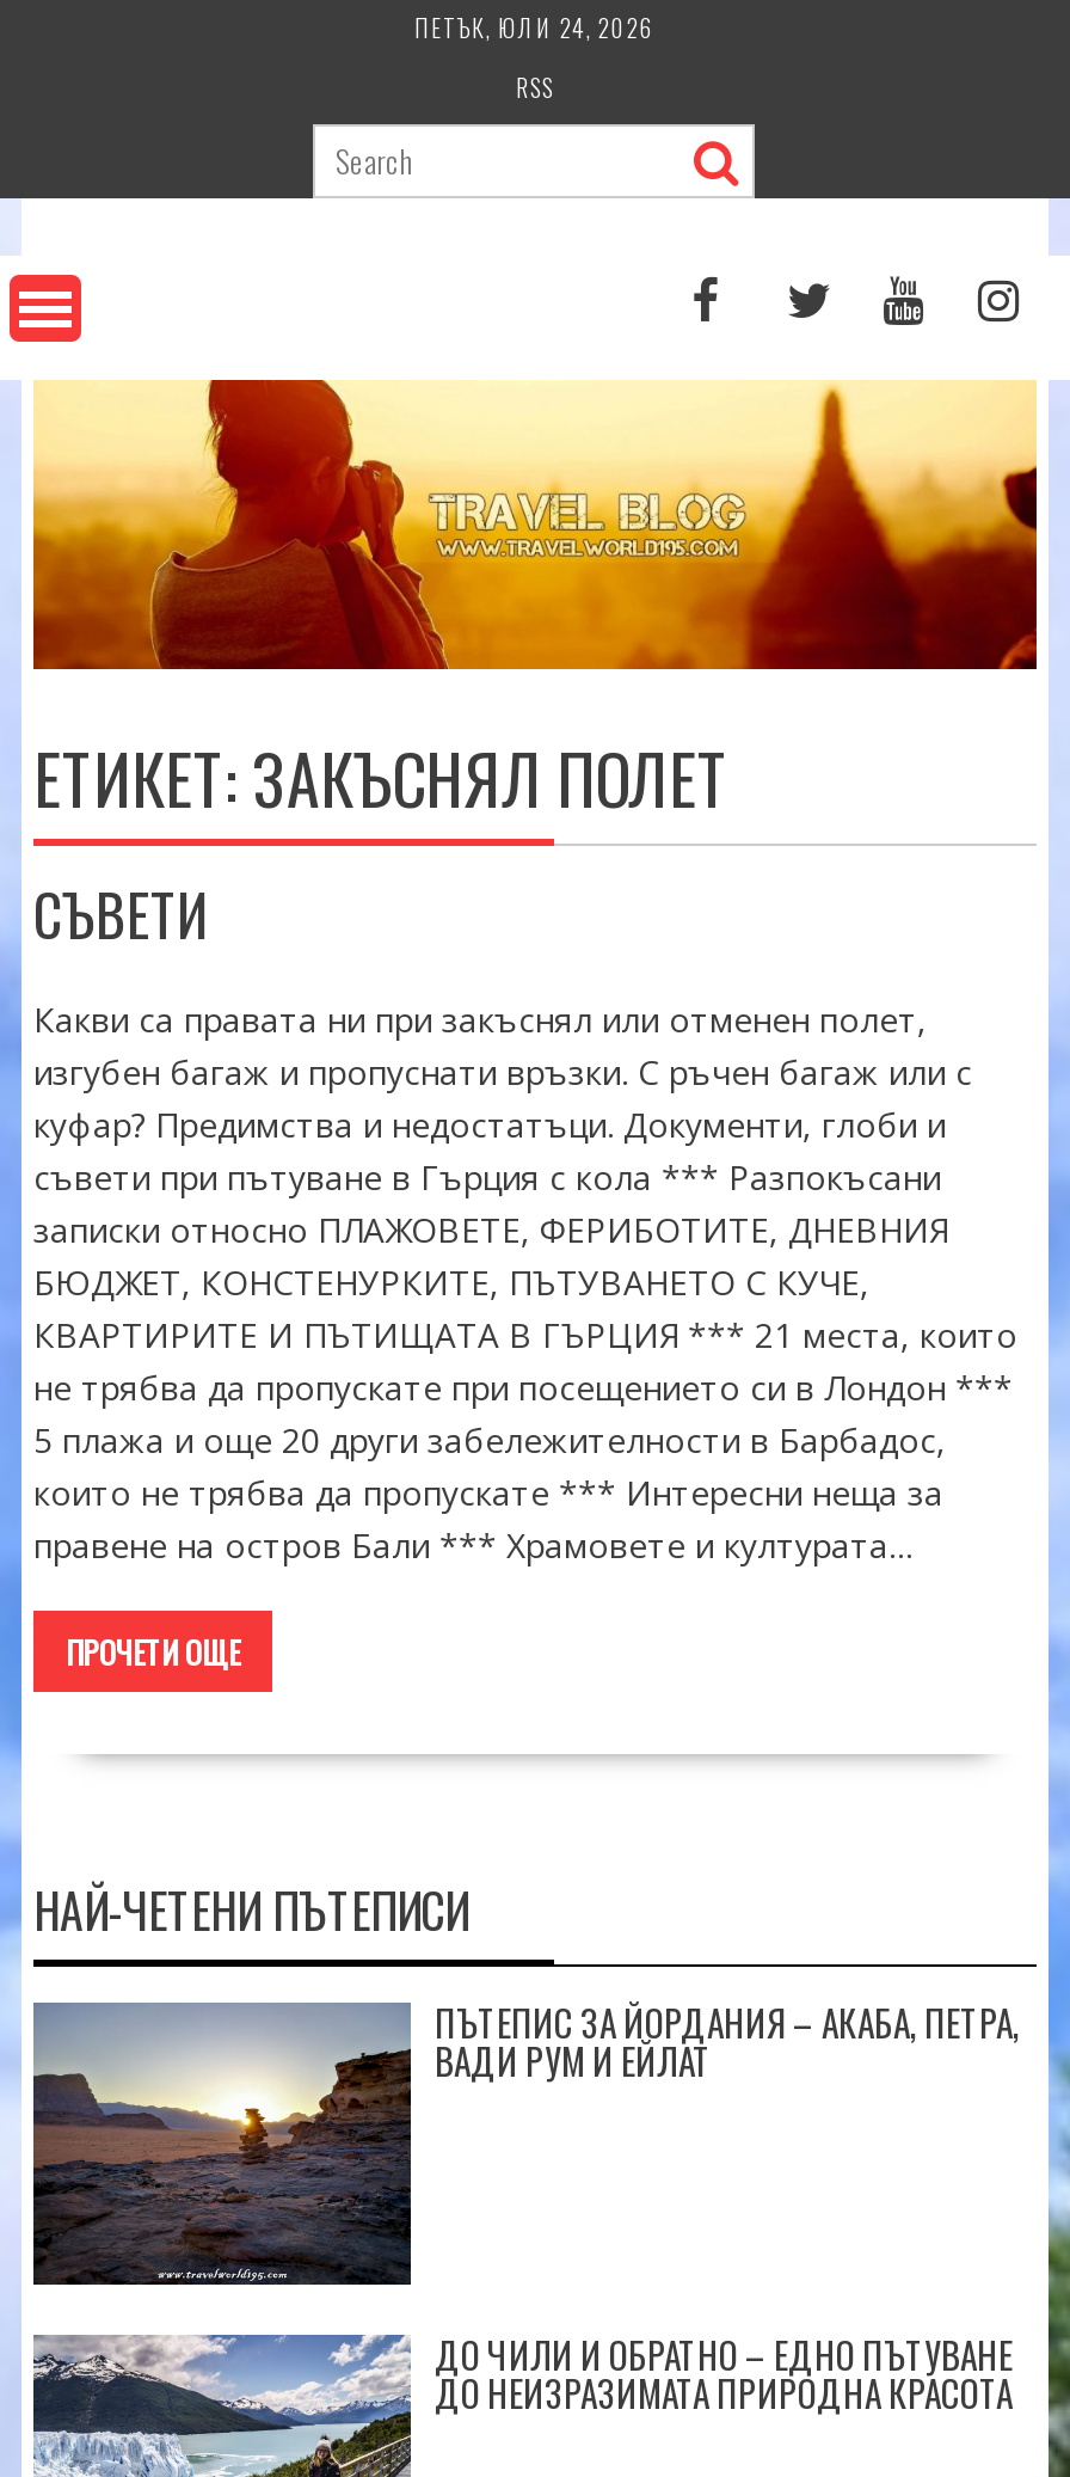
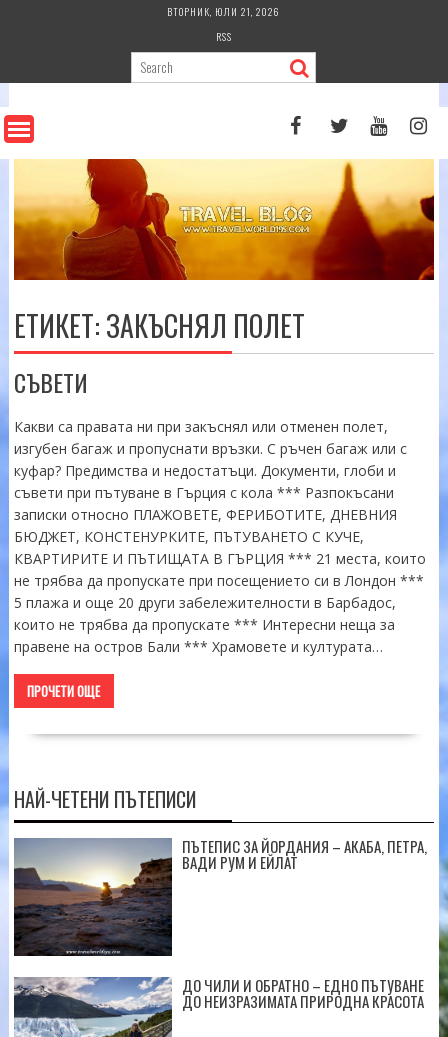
[414,10,656,45] ПЕТЪК, ЮЛИ 24, 2026 -> [167,4,280,19] ВТОРНИК, ЮЛИ 21, 2026

